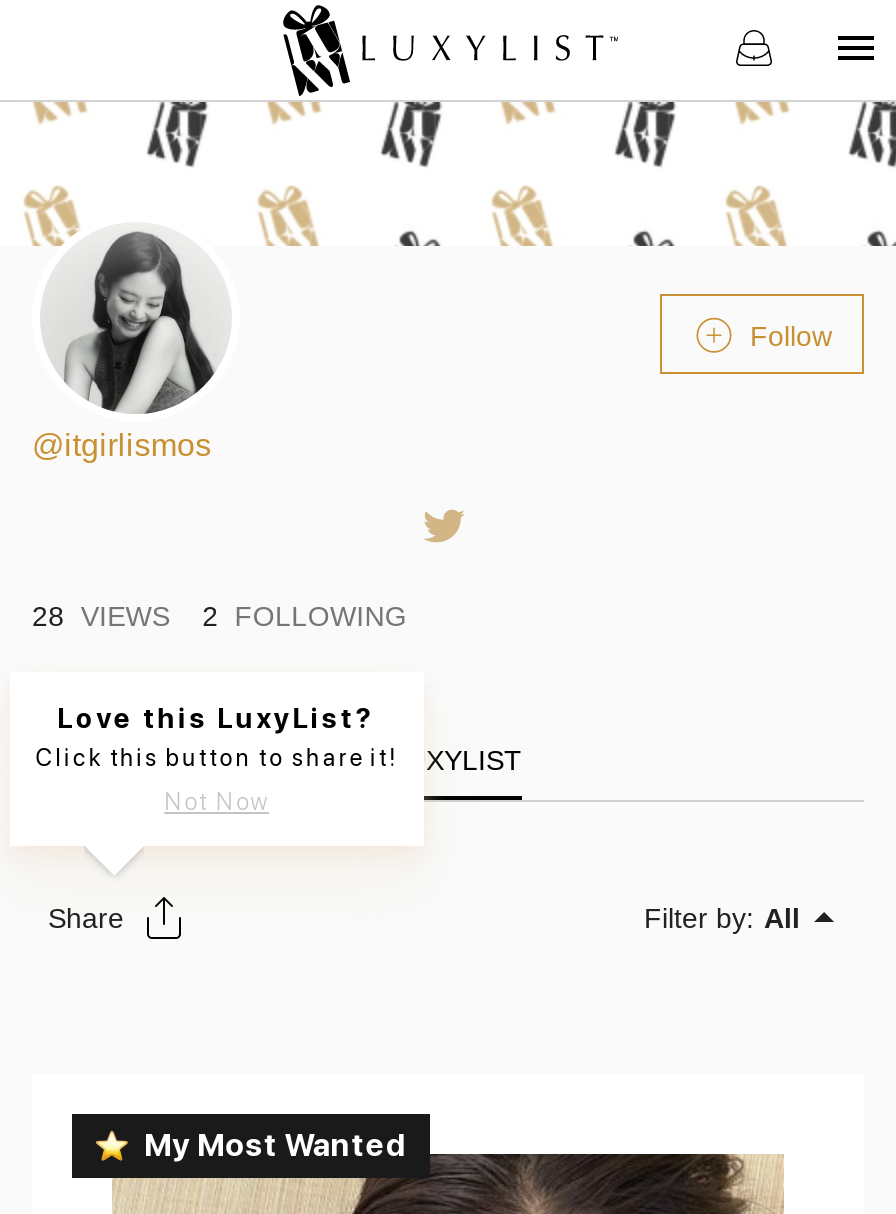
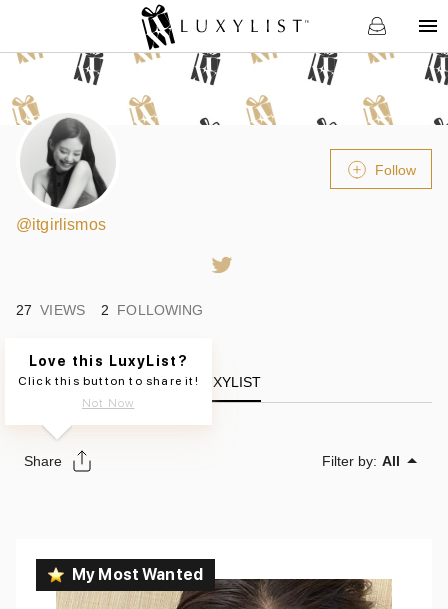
[32,600,407,632] 28 VIEWS 2 FOLLOWING -> [16,302,204,318] 27 VIEWS 2 FOLLOWING

